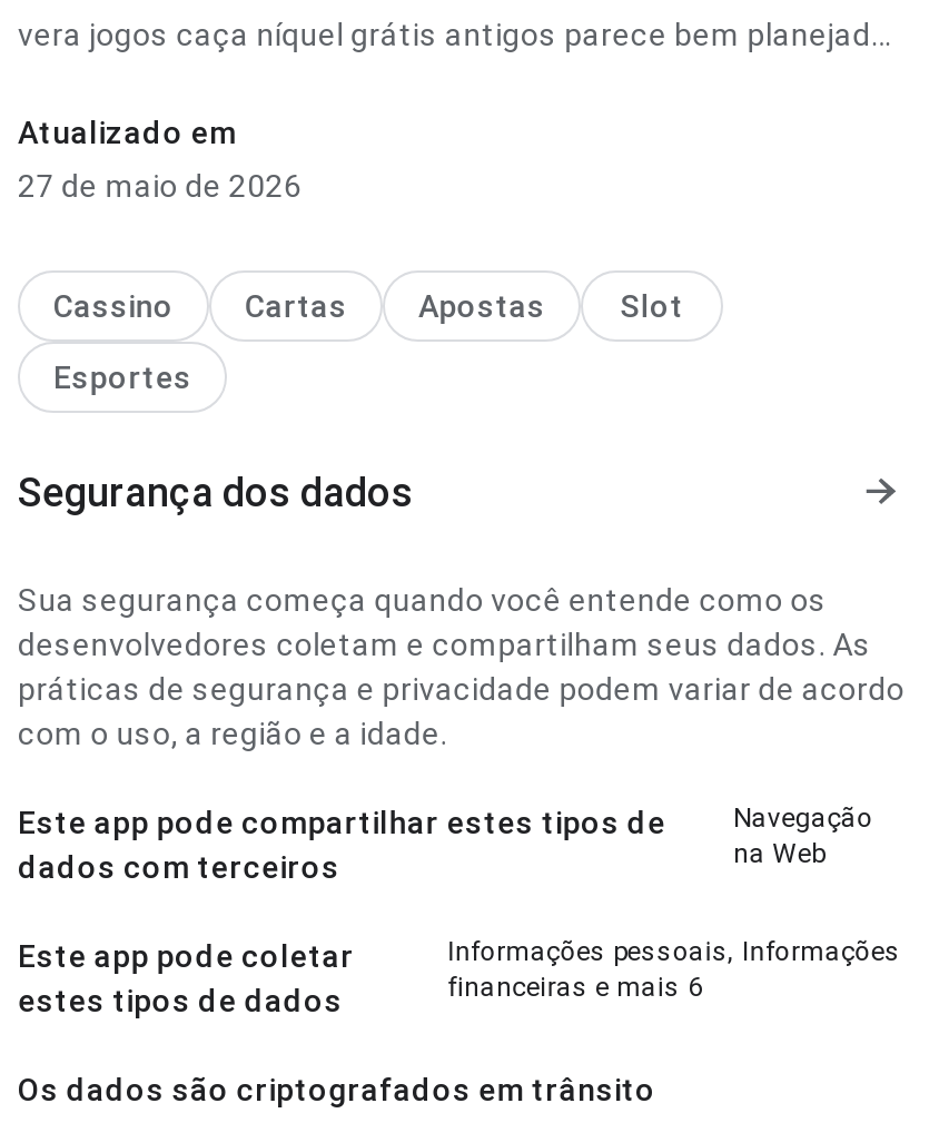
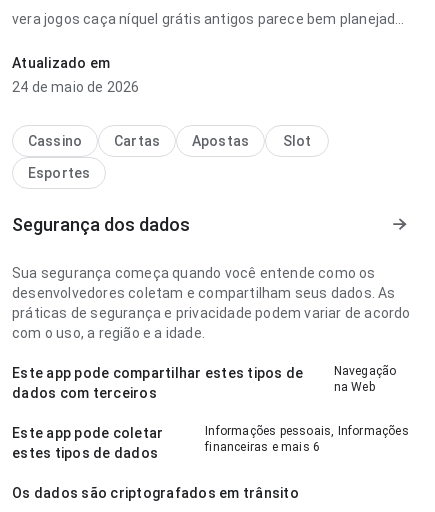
[18,168,302,204] 27 de maio de 2026 -> [12,79,140,95] 24 de maio de 2026

